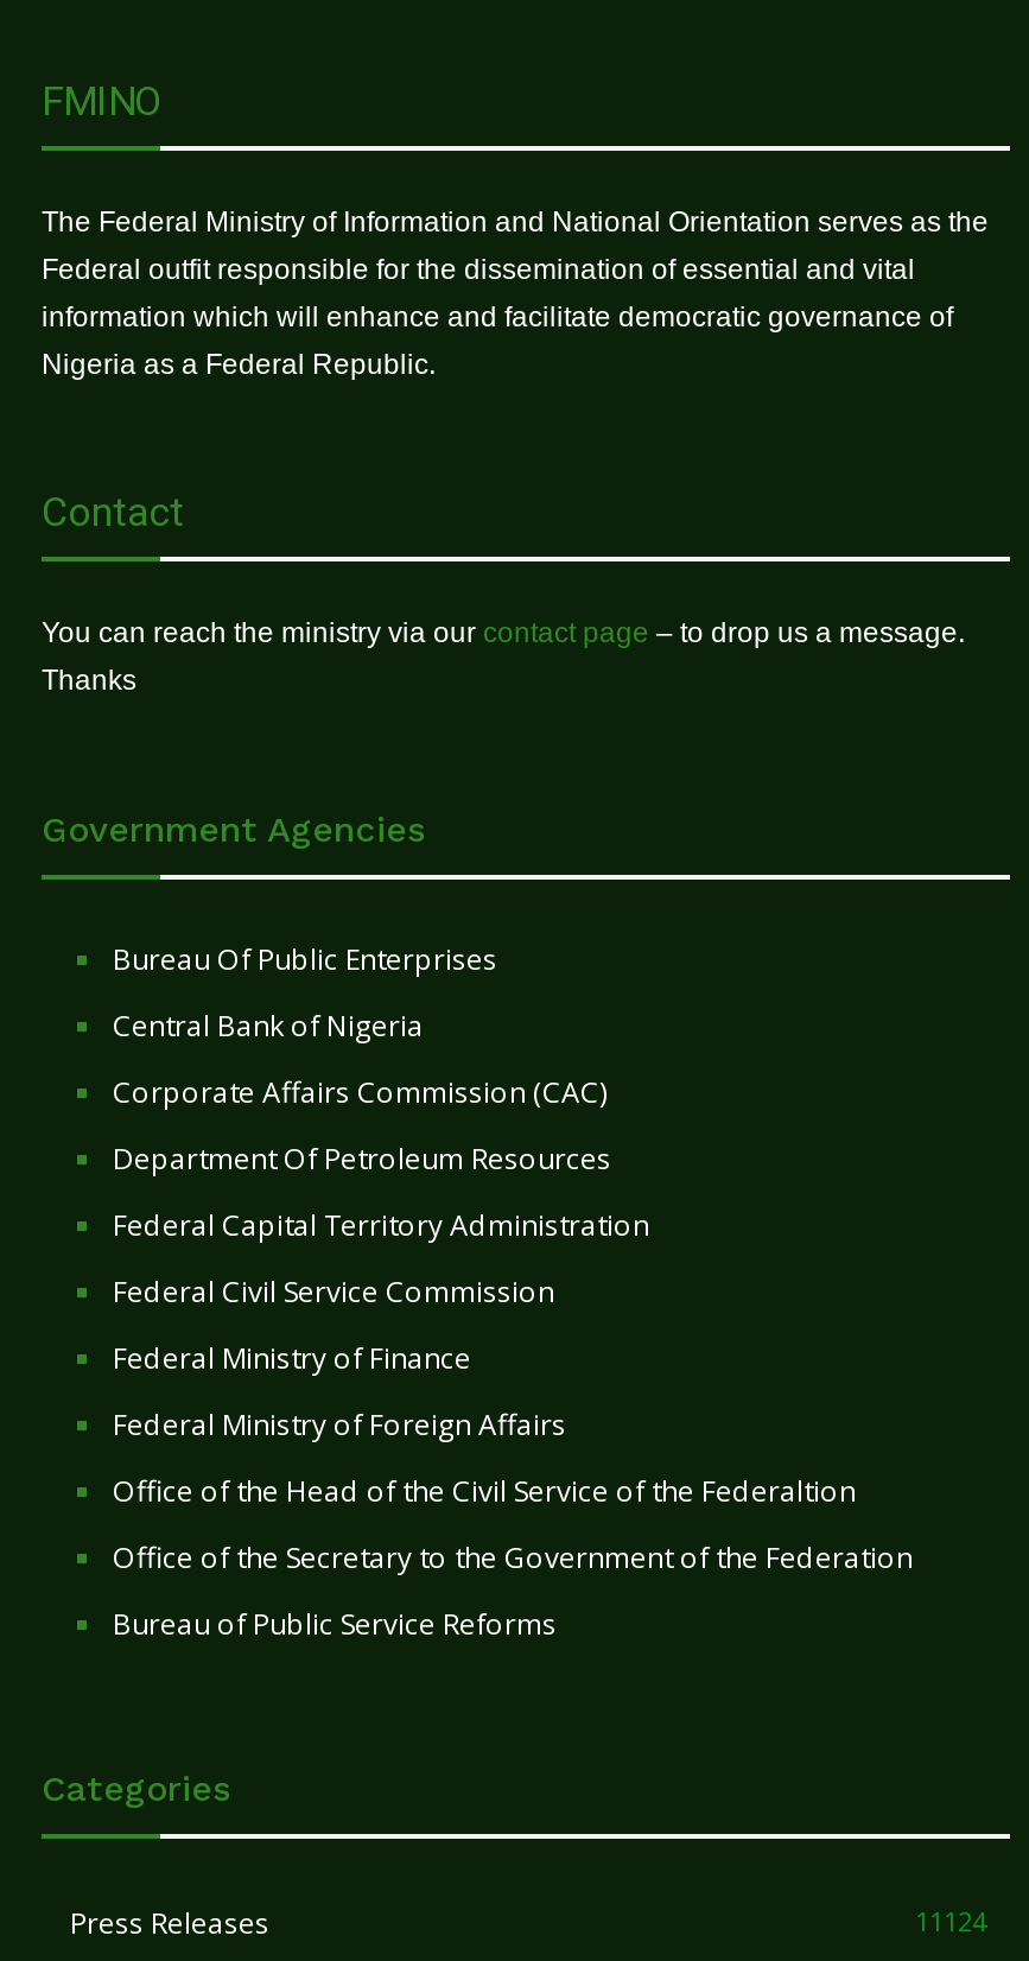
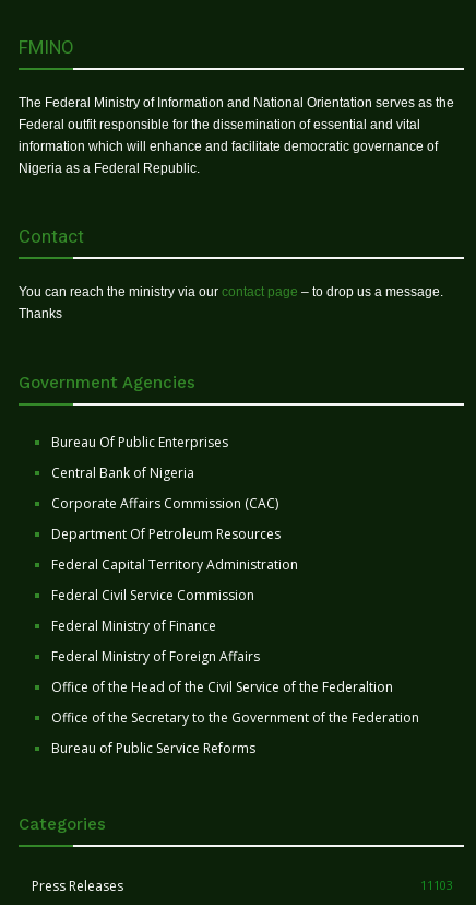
[915,1904,986,1939] 11124 -> [420,877,453,893] 11103

